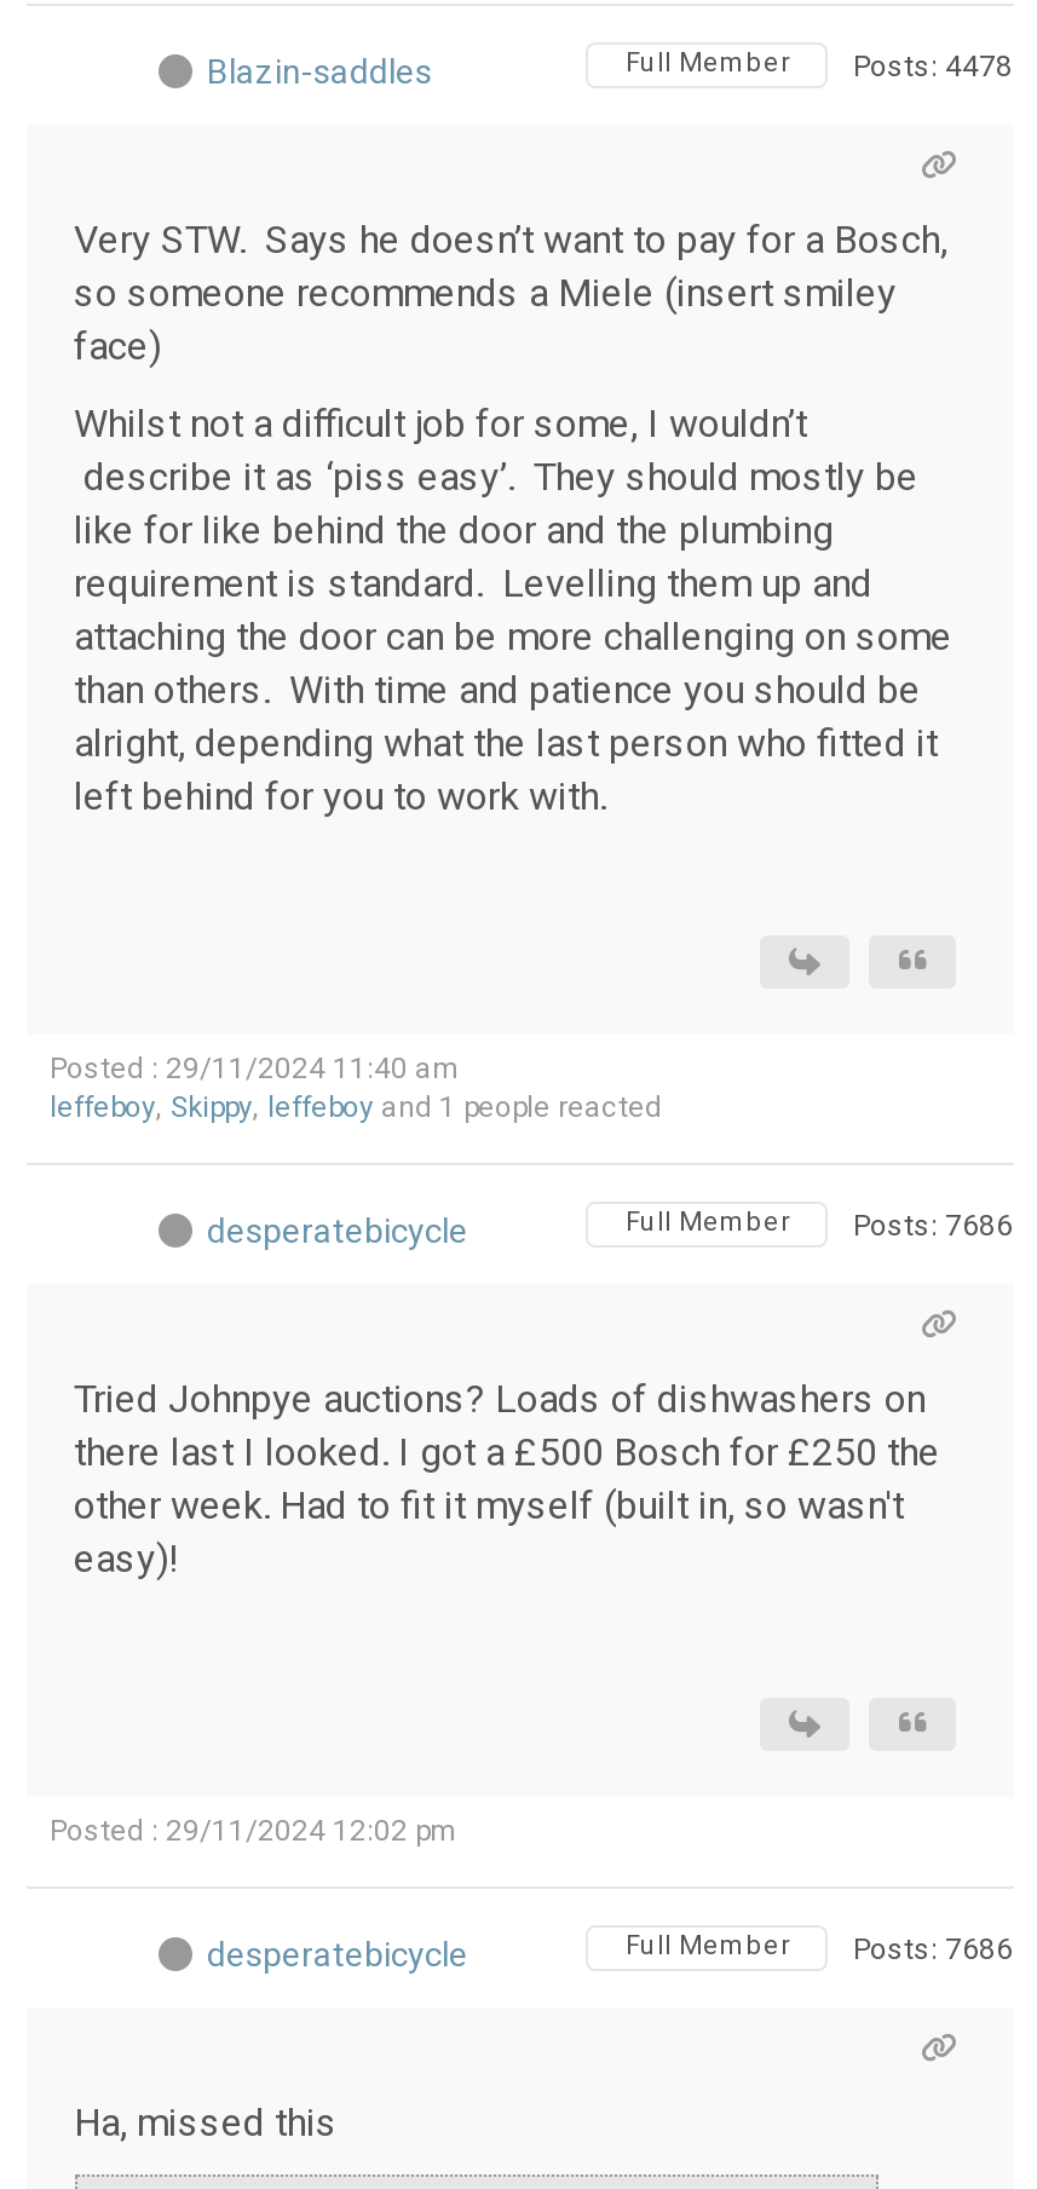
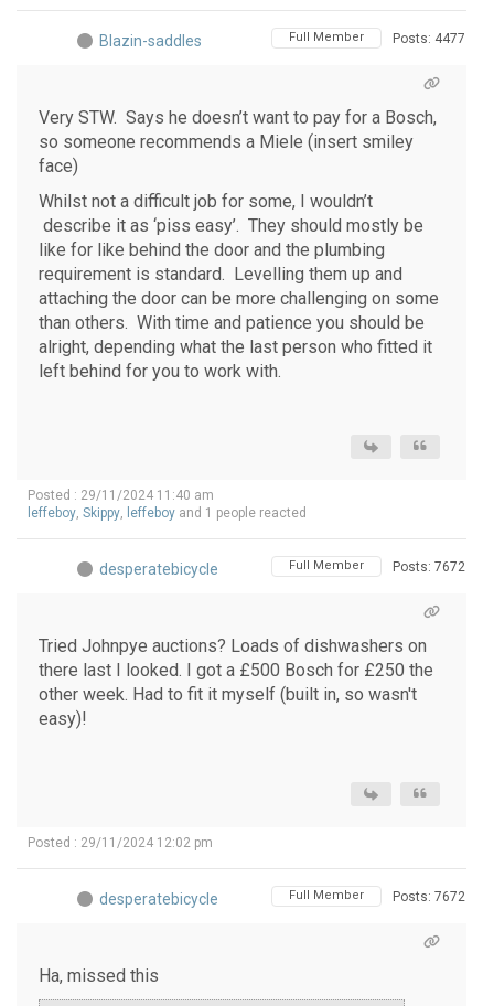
[626,47,1013,82] Full Member Posts: 4478 -> [289,30,466,46] Full Member Posts: 4477
[626,1206,1013,1242] Full Member Posts: 7686 -> [289,558,466,574] Full Member Posts: 7672
[626,1930,1013,1965] Full Member Posts: 7686 -> [289,888,466,904] Full Member Posts: 7672

